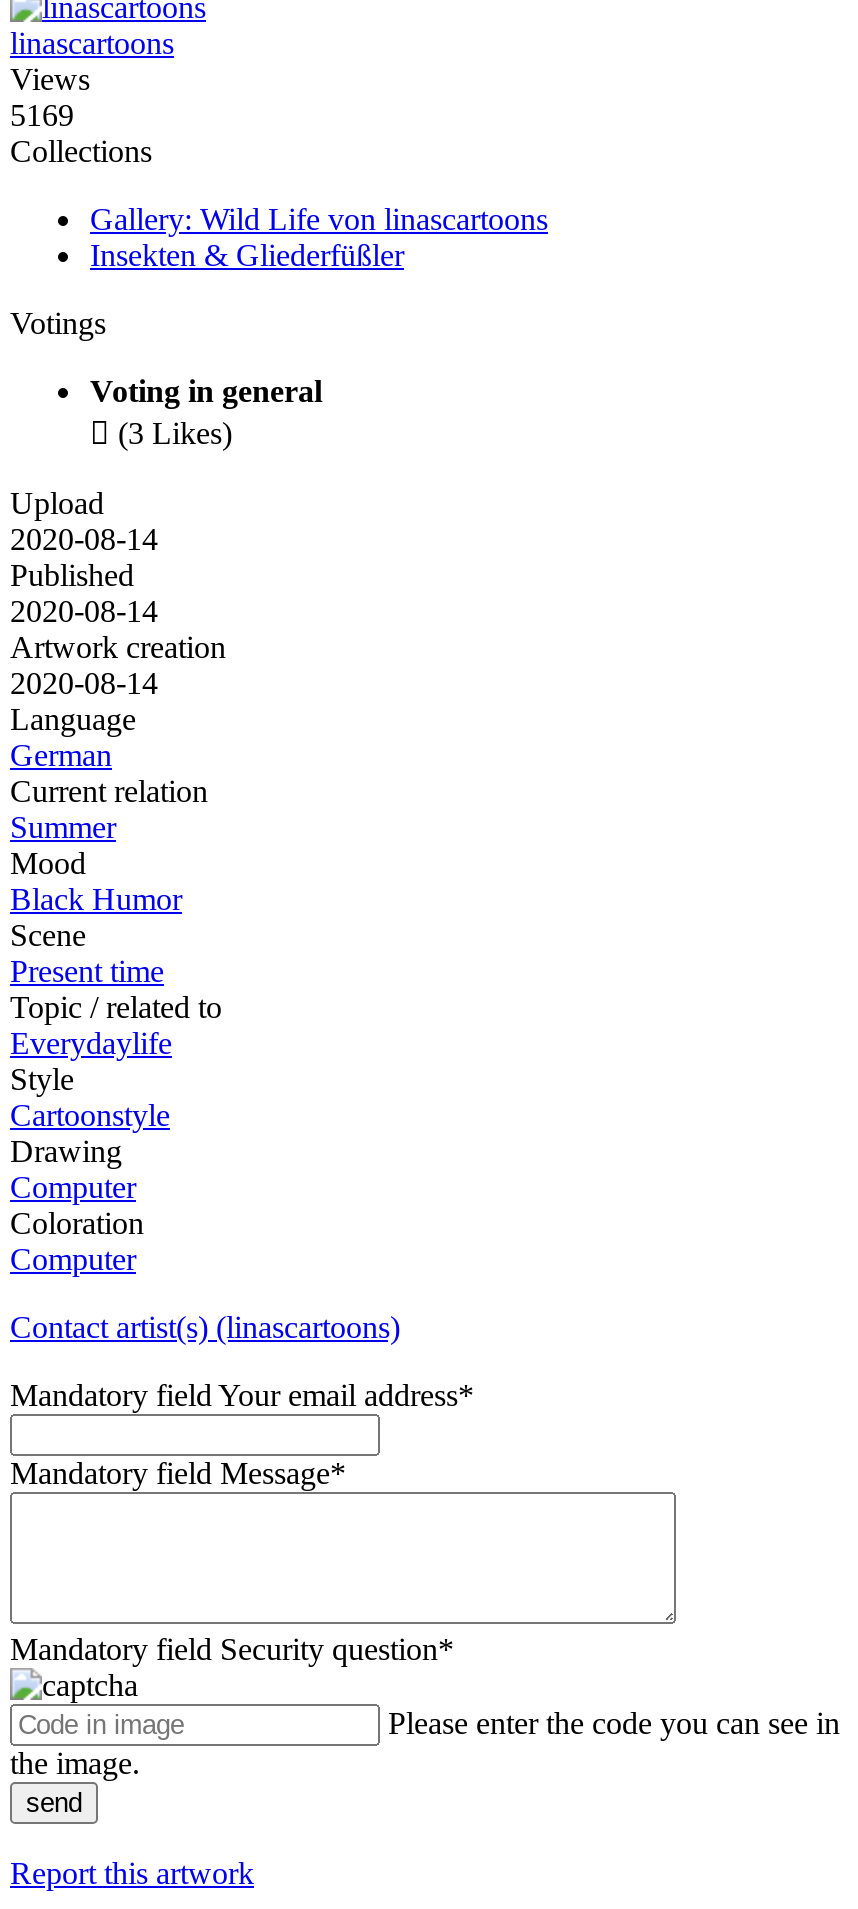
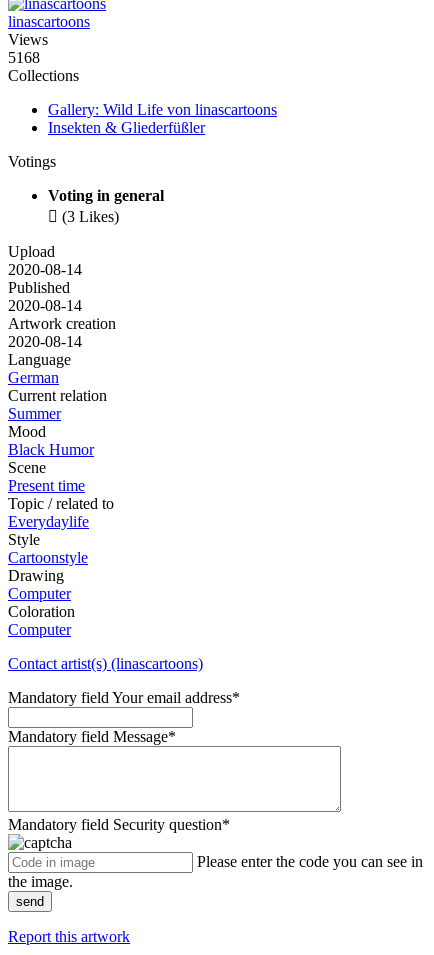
[10,98,74,132] 5169 -> [8,49,40,66] 5168

